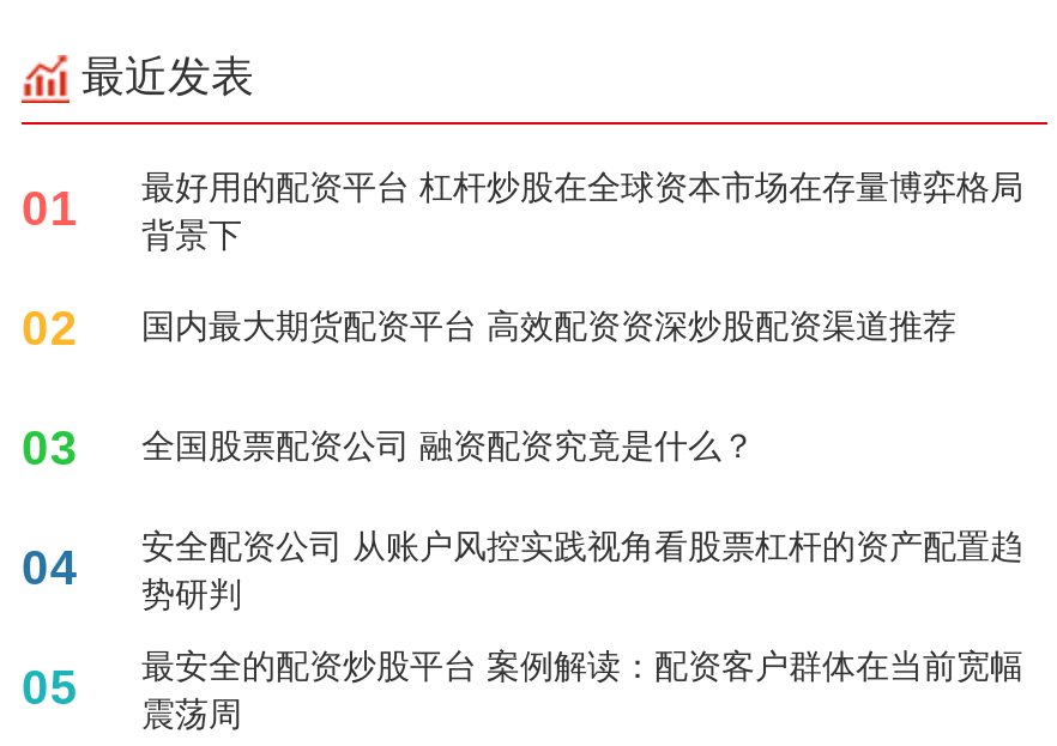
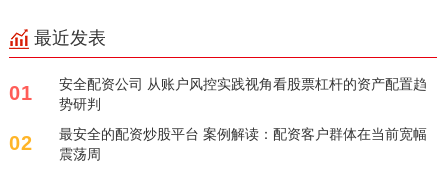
[22,163,1023,594] 最好用的配资平台 杠杆炒股在全球资本市场在存量博弈格局 | 背景下 | 02 | 国内最大期货配资平台 高效配资资深炒股配资渠道推荐 | 03 | 全国股票配资公司 融资配资究竟是什么？ | 04 -> none
[22,642,1023,735] 05 最安全的配资炒股平台 案例解读：配资客户群体在当前宽幅 震荡周 -> [9,124,427,163] 02 最安全的配资炒股平台 案例解读：配资客户群体在当前宽幅 震荡周

